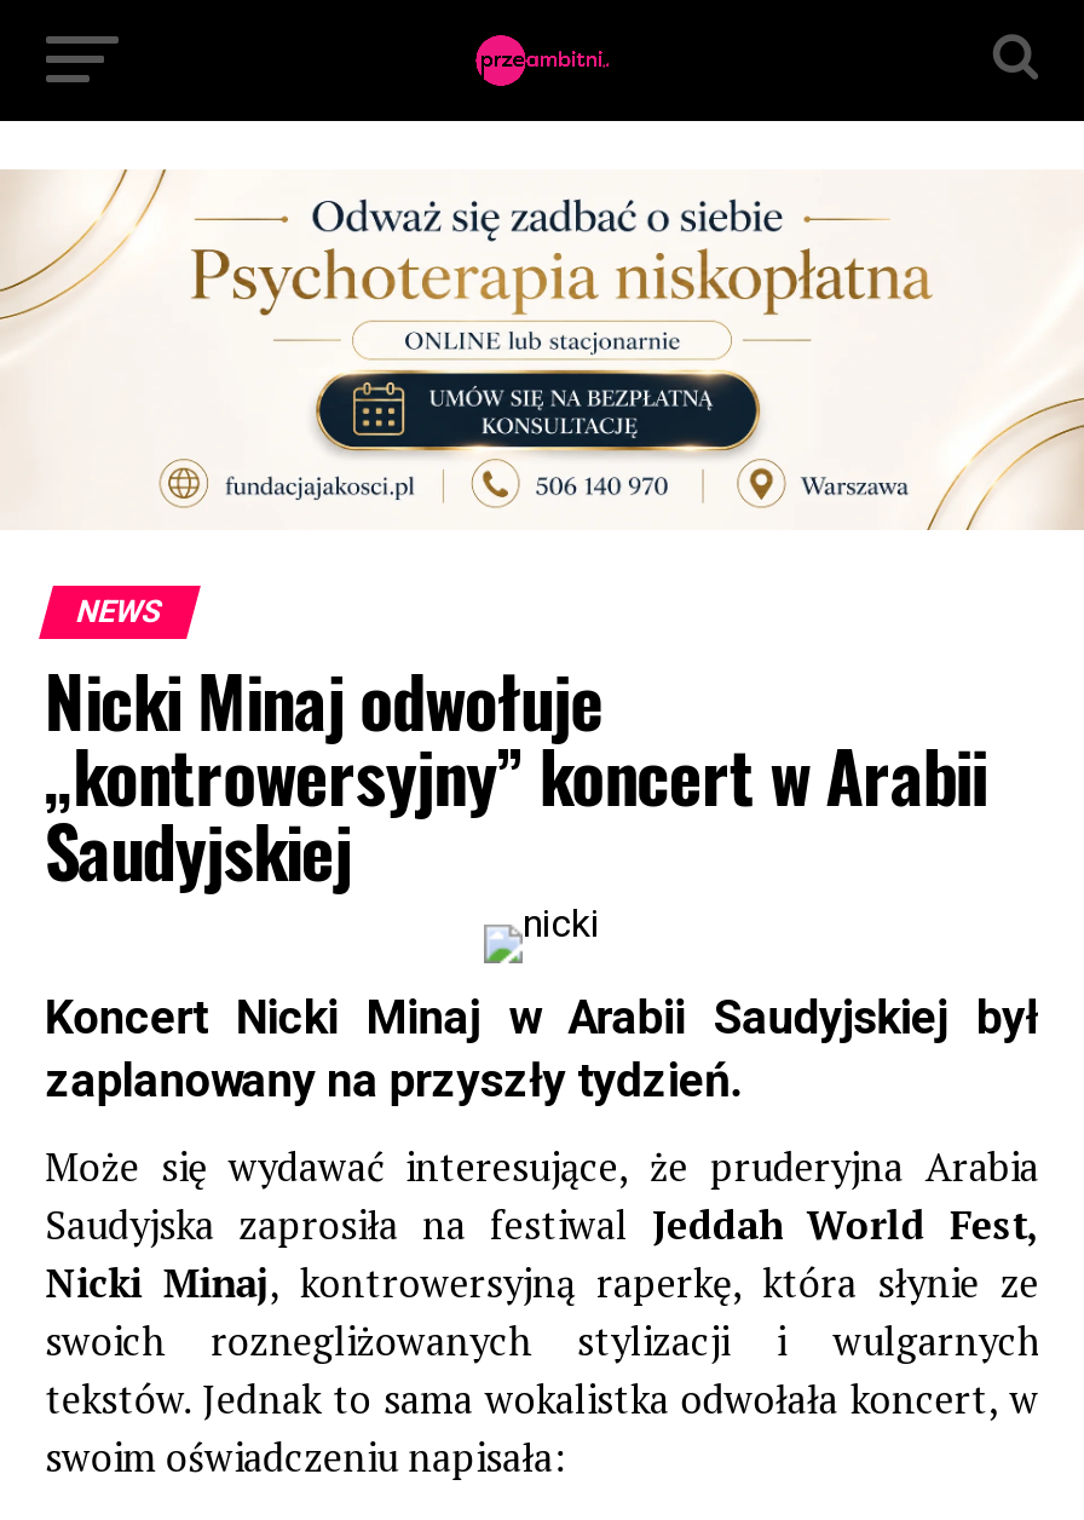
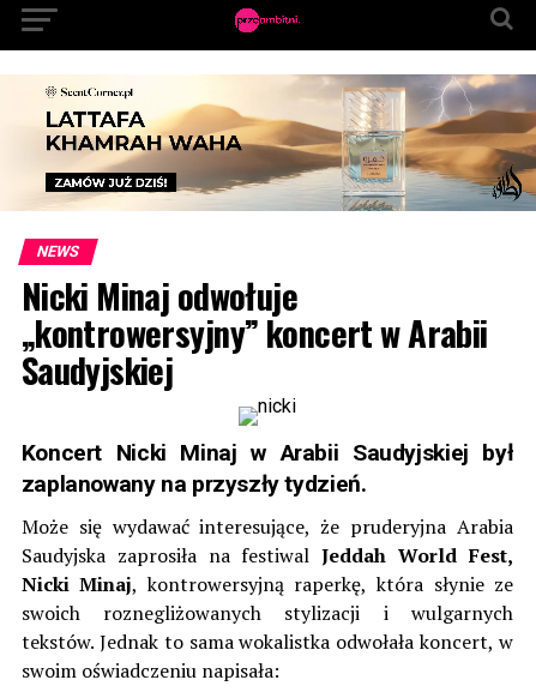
[7,169,1077,528] [image] -> [31,73,532,212] [image]

